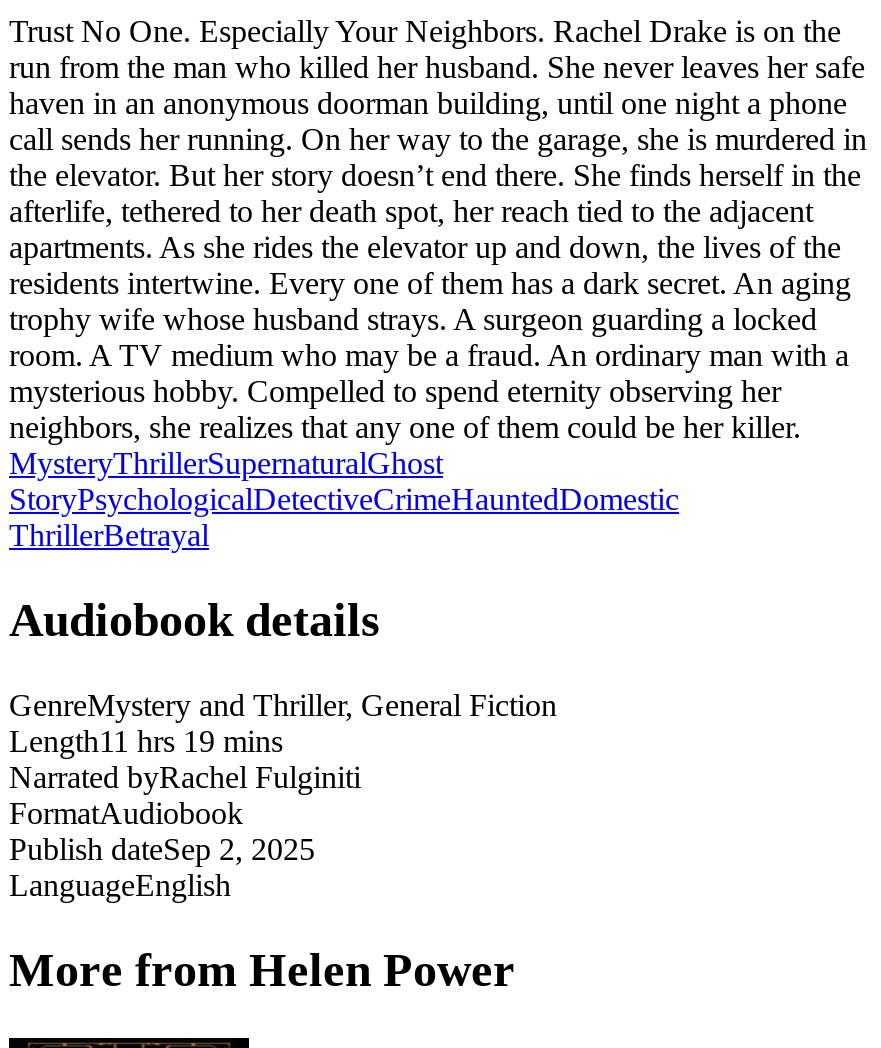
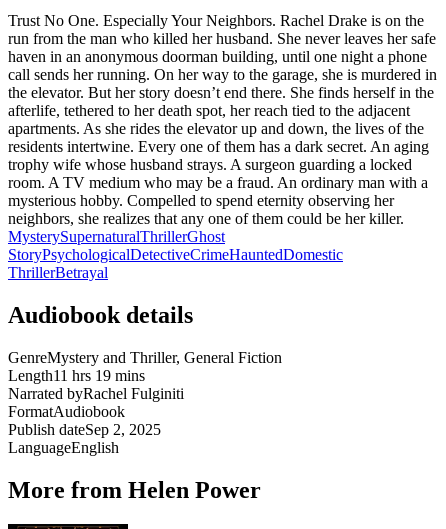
[9,447,443,481] MysteryThrillerSupernaturalGhost -> [8,228,225,245] MysterySupernaturalThrillerGhost

